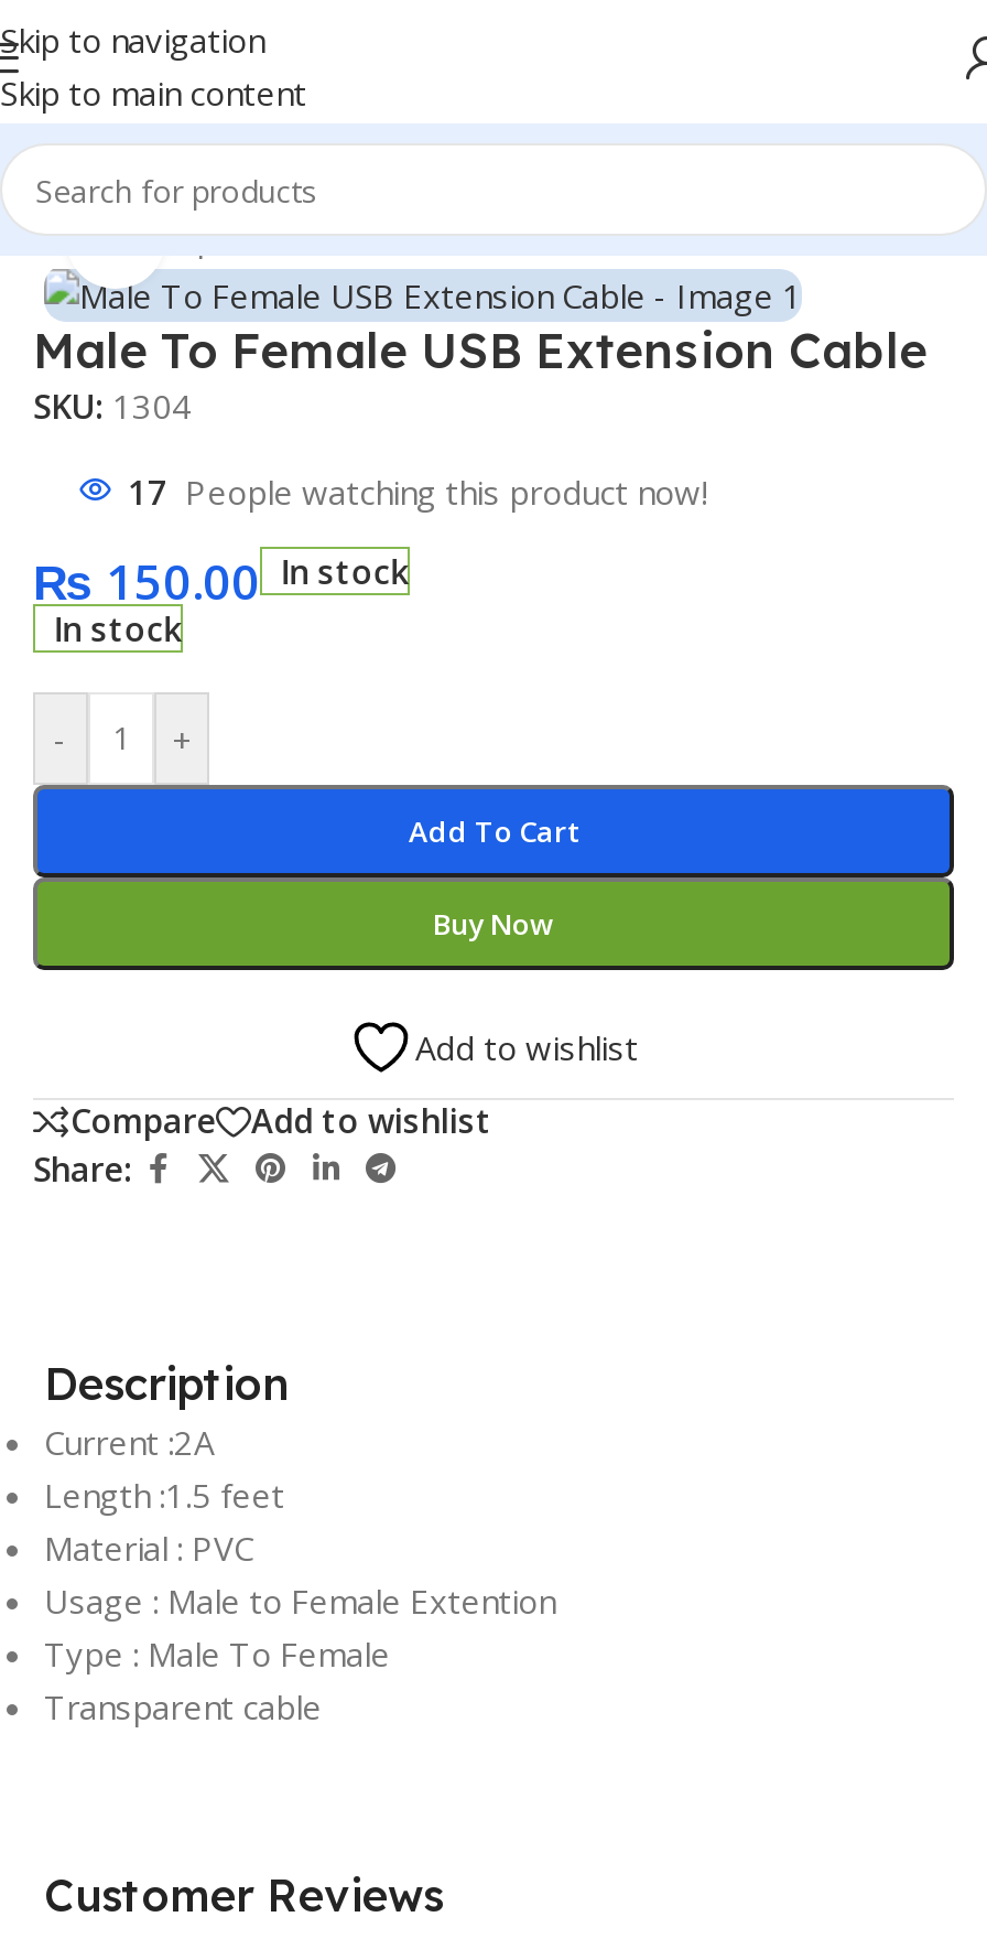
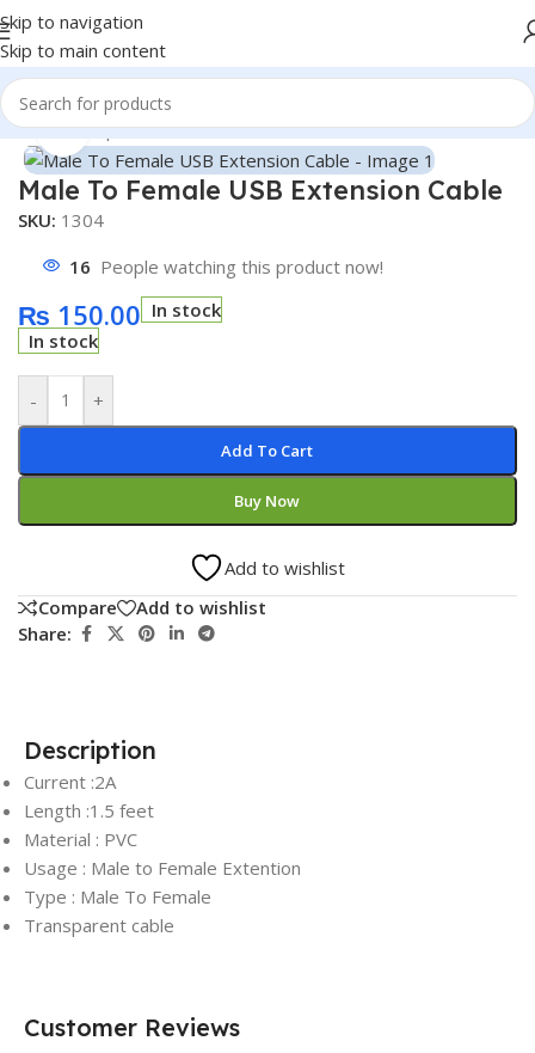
[128,470,707,514] 17 People watching this product now! -> [69,255,383,278] 16 People watching this product now!

